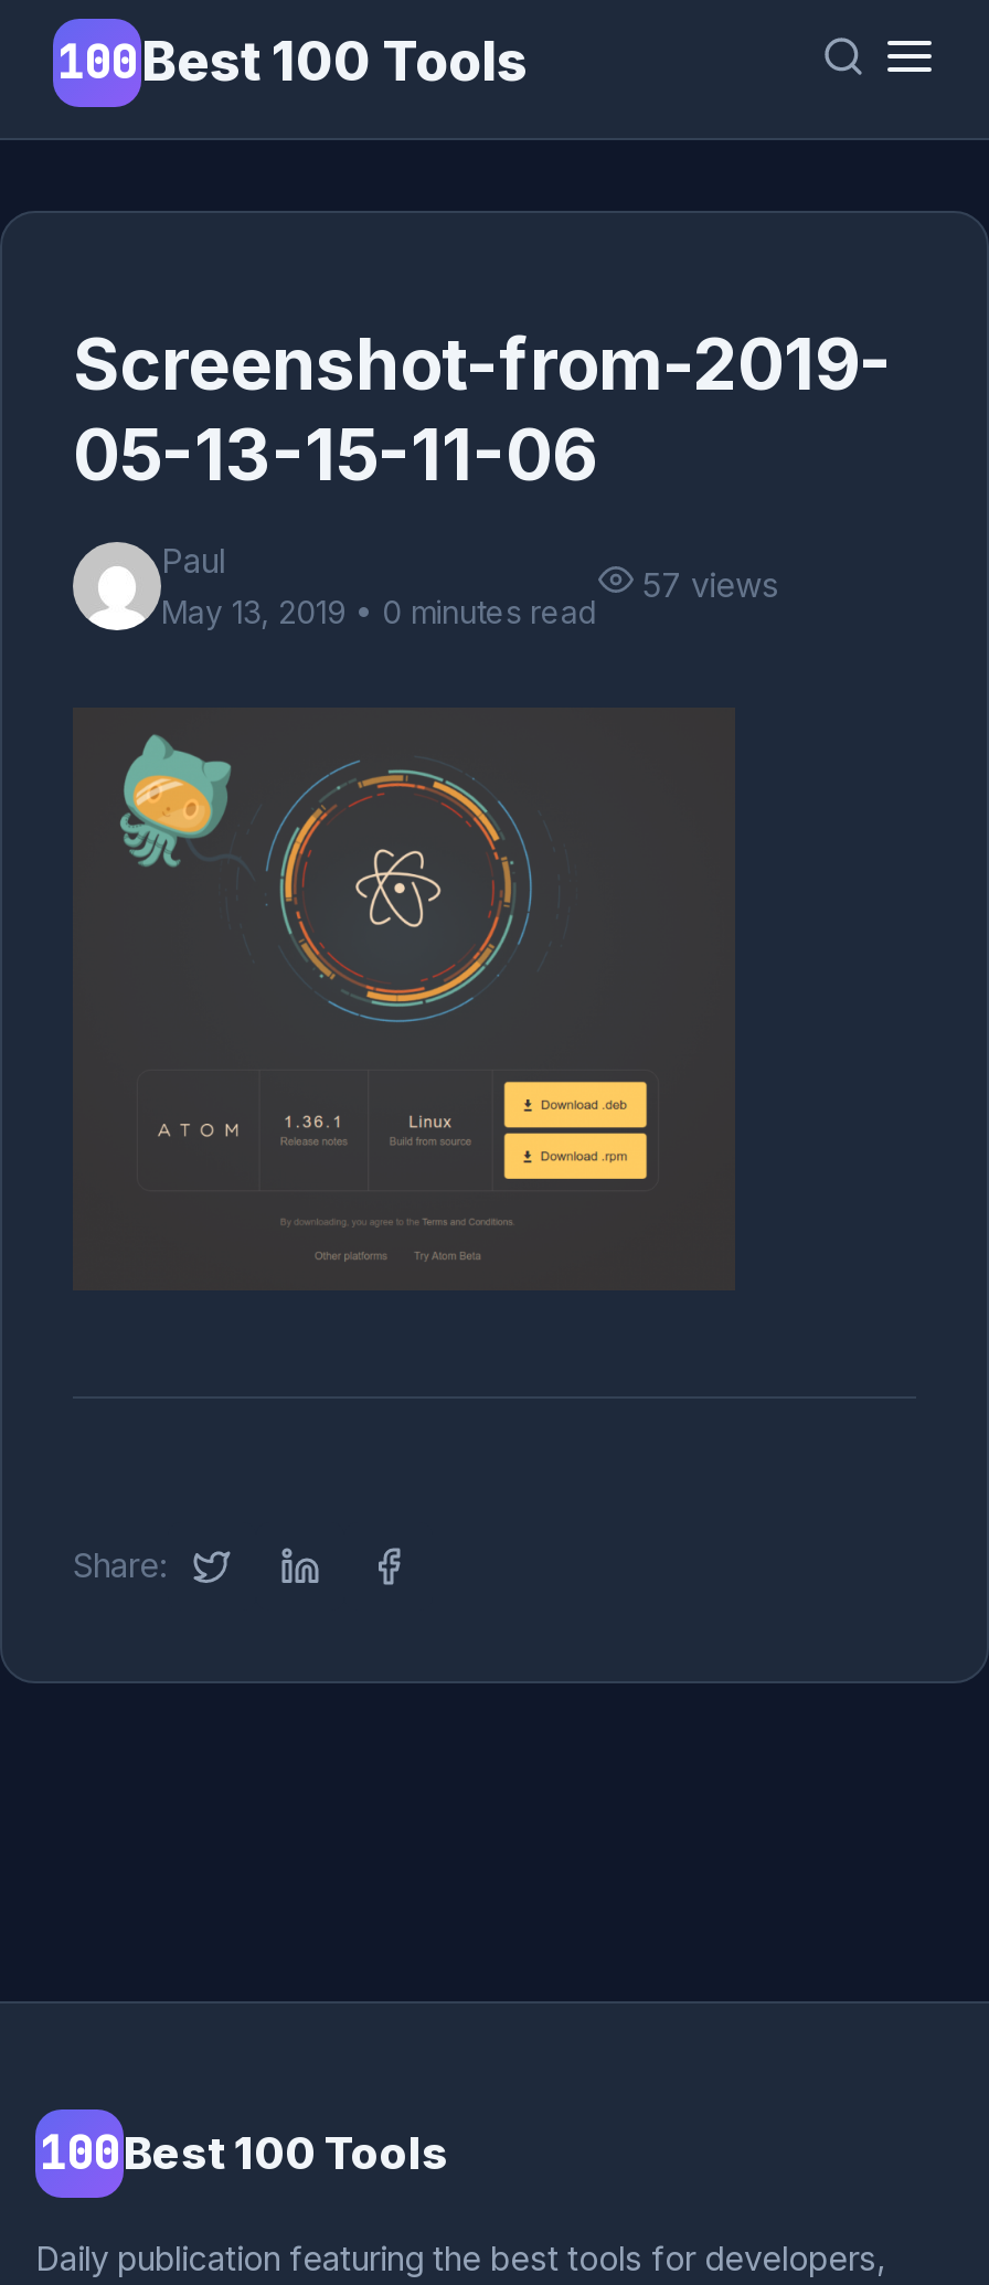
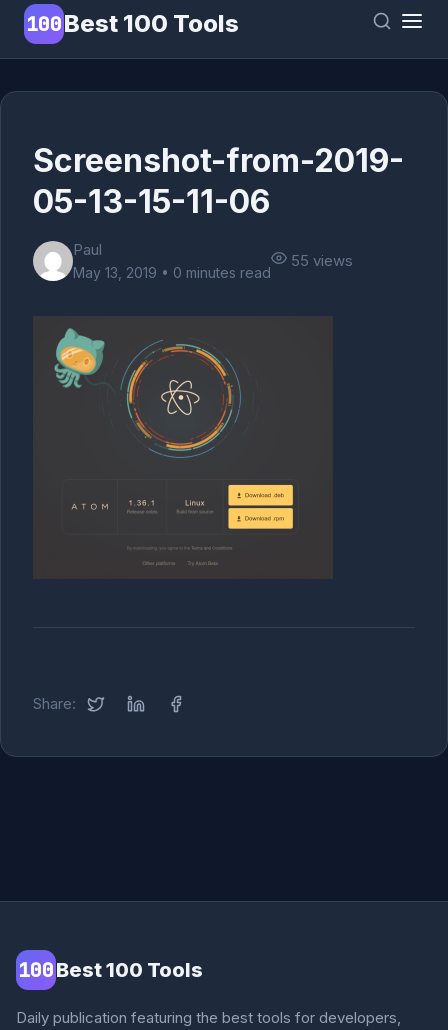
[634,564,779,606] 57 views -> [287,251,353,270] 55 views

